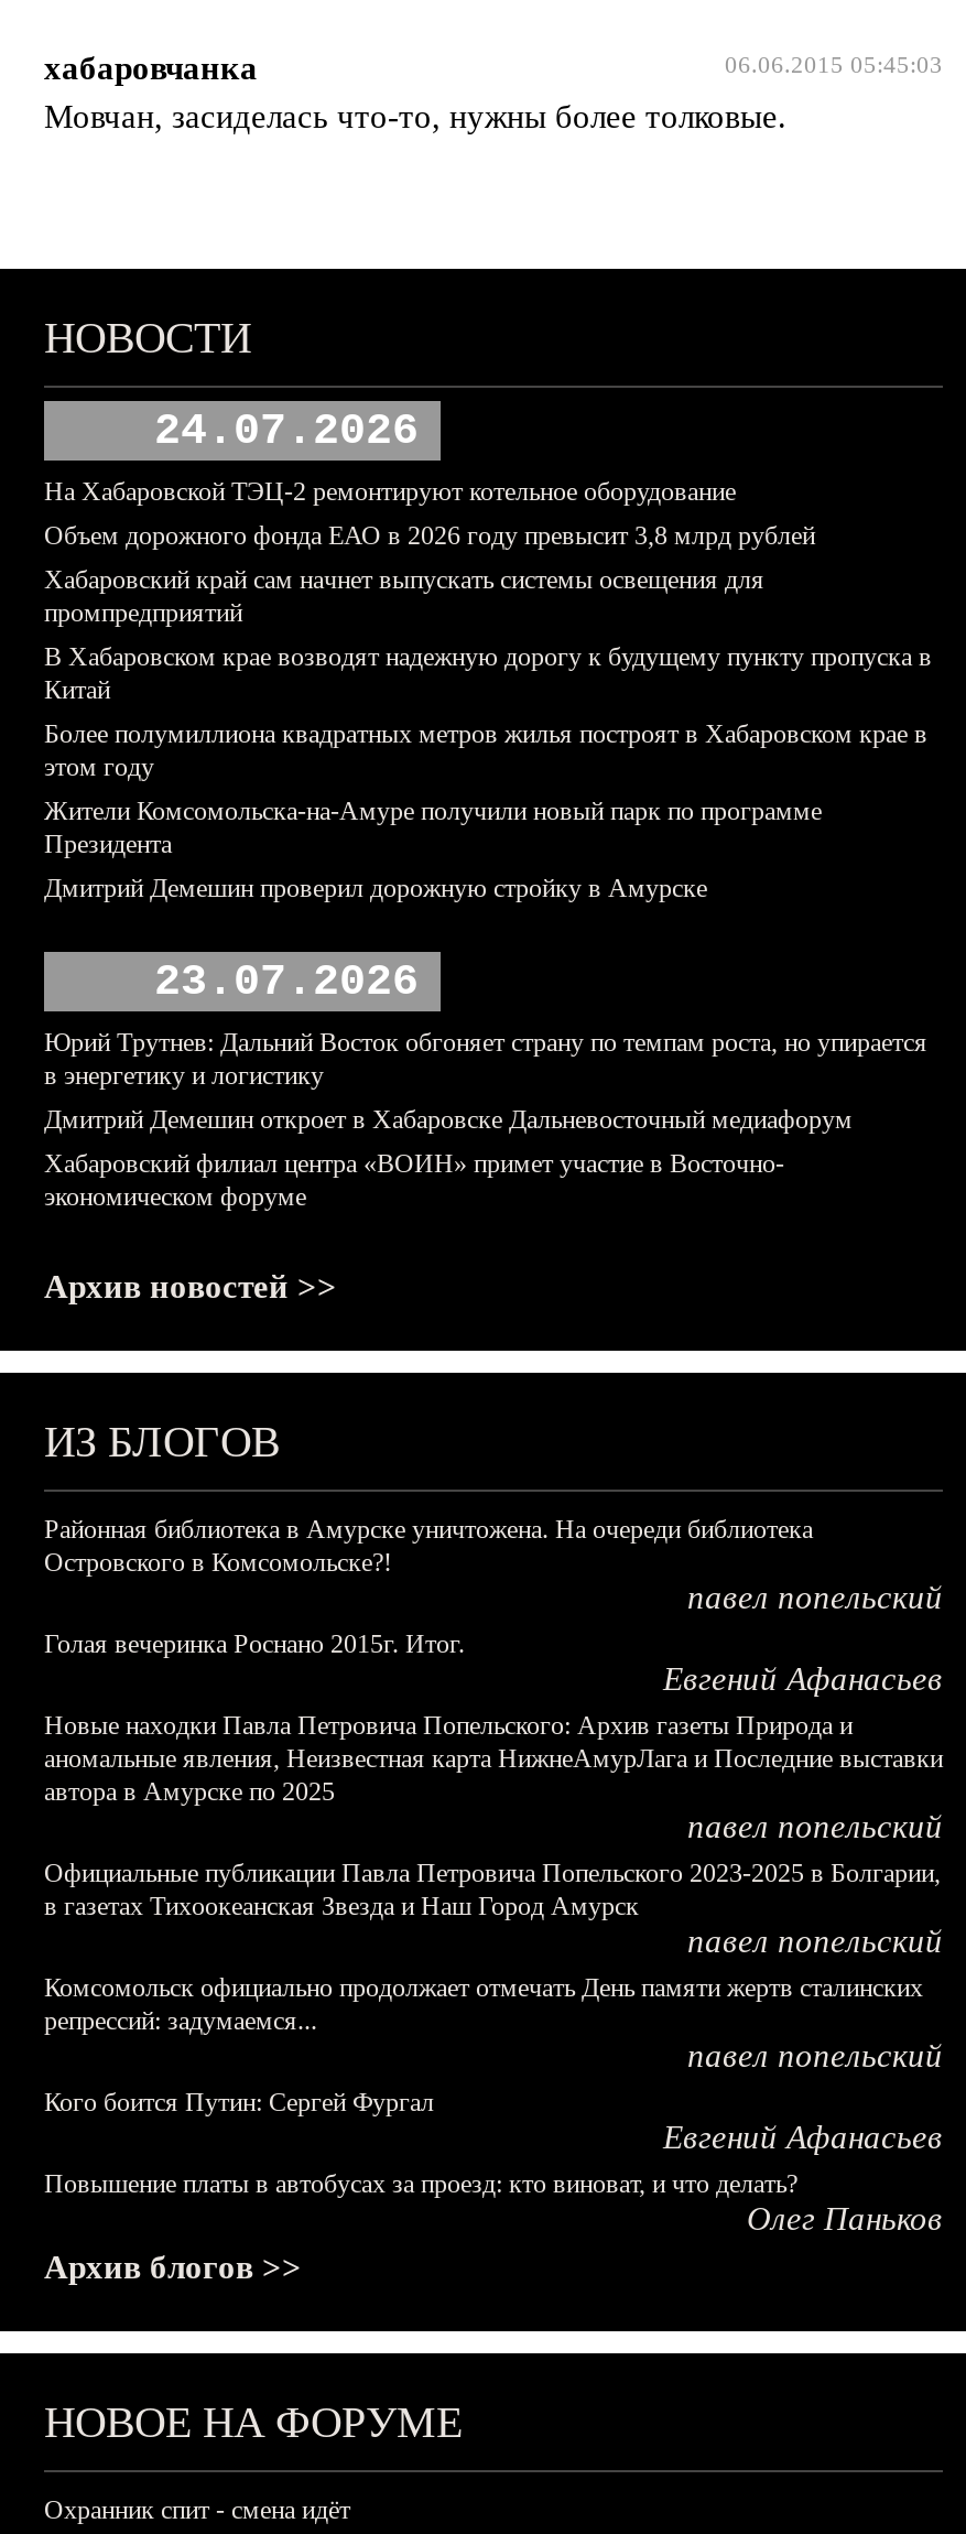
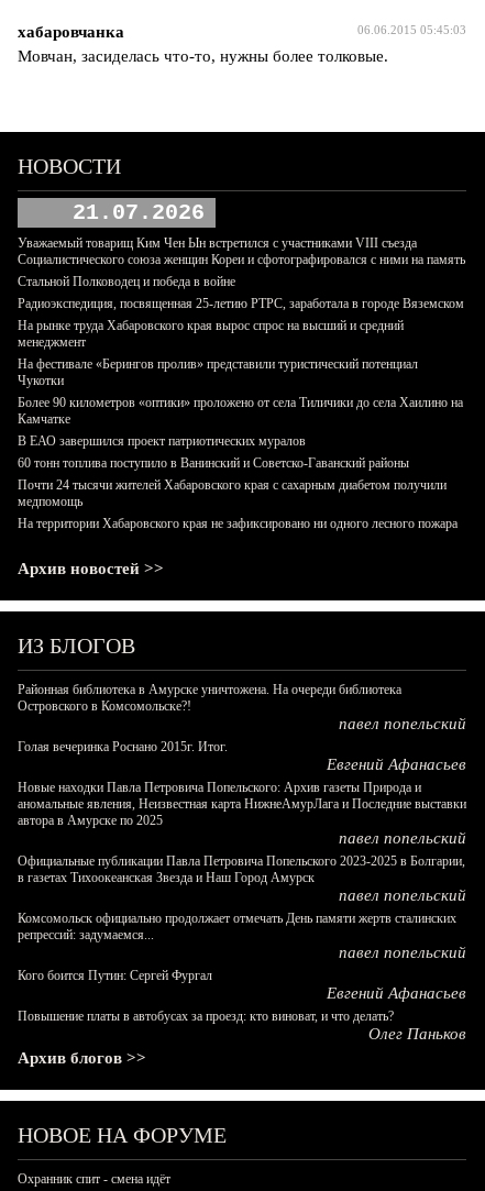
[44,405,932,1212] 24.07.2026 | На Хабаровской ТЭЦ-2 ремонтируют котельное оборудование | Объем дорожного фонда ЕАО в 2026 году превысит 3,8 млрд рублей | Хабаровский край сам начнет выпускать системы освещения для | промпредприятий | В Хабаровском крае возводят надежную дорогу к будущему пункту пропуска в | Китай | Более полумиллиона квадратных метров жилья построят в Хабаровском крае в | этом году | Жители Комсомольска-на-Амуре получили новый парк по программе | Президента | Дмитрий Демешин проверил дорожную стройку в Амурске | 23.07.2026 | Юрий Трутнев: Дальний Восток обгоняет страну по темпам роста, но упирается | в энергетику и логистику | Дмитрий Демешин откроет в Хабаровске Дальневосточный медиафорум | Хабаровский филиал центра «ВОИН» примет участие в Восточно- | экономическом форуме -> [18,200,465,531] 21.07.2026 | Уважаемый товарищ Ким Чен Ын встретился с участниками VIII съезда | Социалистического союза женщин Кореи и сфотографировался с ними на память | Стальной Полководец и победа в войне | Радиоэкспедиция, посвященная 25-летию РТРС, заработала в городе Вяземском | На рынке труда Хабаровского края вырос спрос на высший и средний | менеджмент | На фестивале «Берингов пролив» представили туристический потенциал | Чукотки | Более 90 километров «оптики» проложено от села Тиличики до села Хаилино на | Камчатке | В ЕАО завершился проект патриотических муралов | 60 тонн топлива поступило в Ванинский и Советско-Гаванский районы | Почти 24 тысячи жителей Хабаровского края с сахарным диабетом получили | медпомощь | На территории Хабаровского края не зафиксировано ни одного лесного пожара

